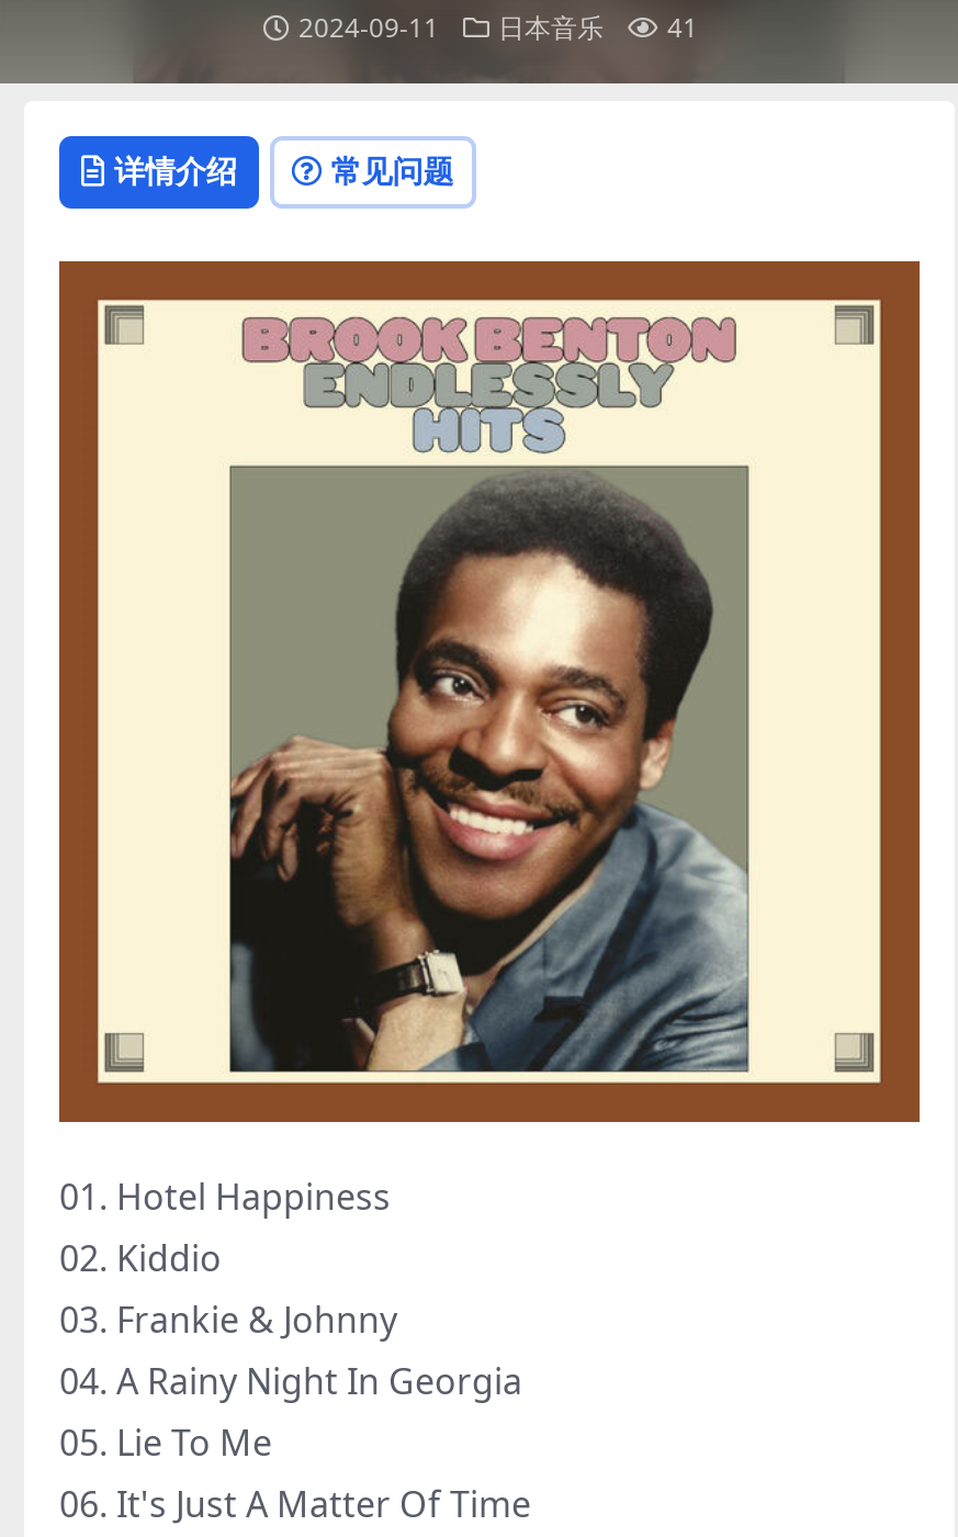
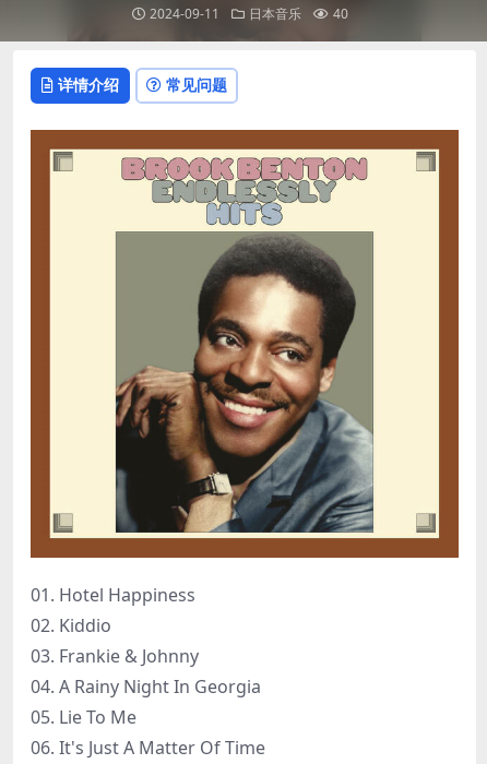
[298,9,698,46] 2024-09-11 日本音乐 41 -> [150,4,348,23] 2024-09-11 日本音乐 40

